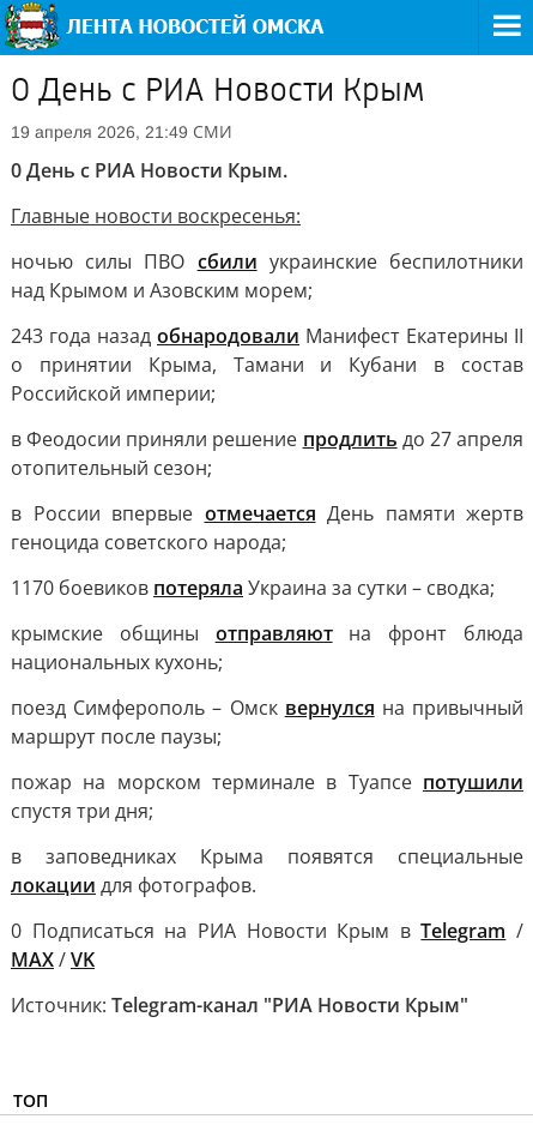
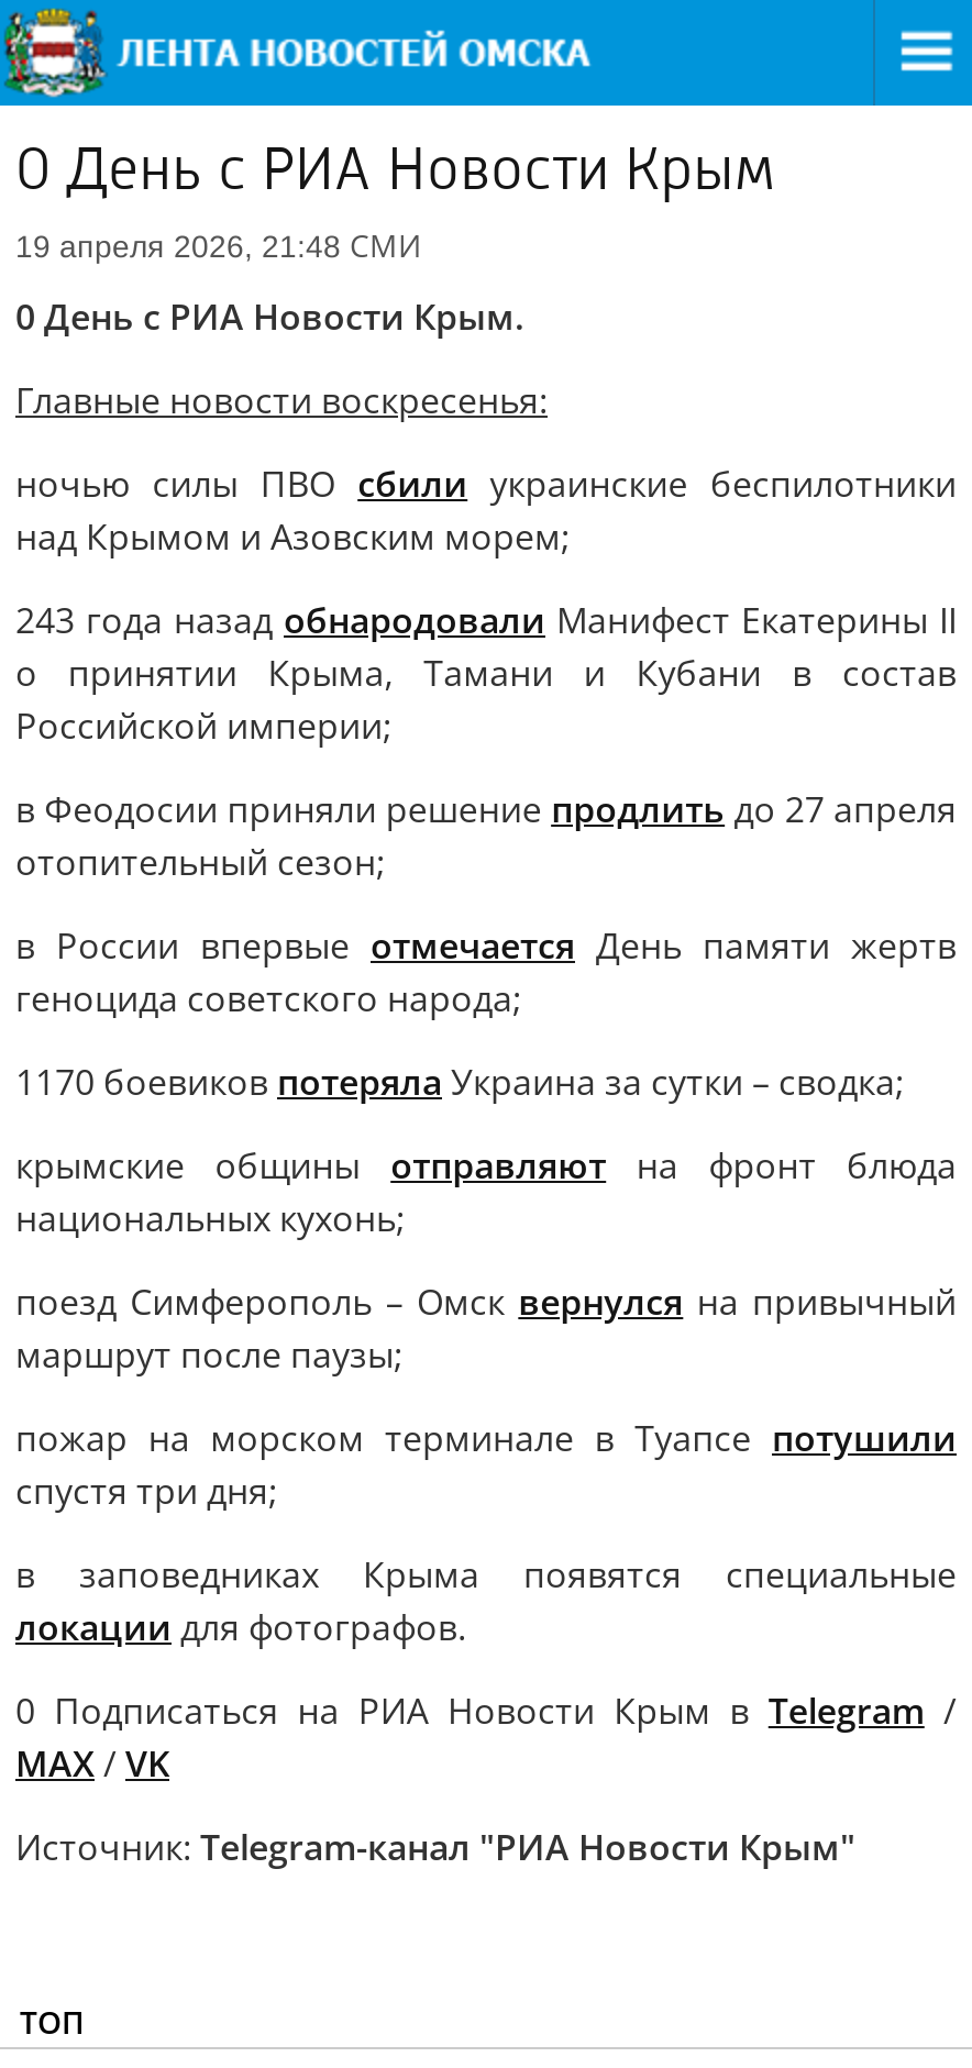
[11,120,232,143] 19 апреля 2026, 21:49 СМИ -> [15,224,422,266] 19 апреля 2026, 21:48 СМИ

